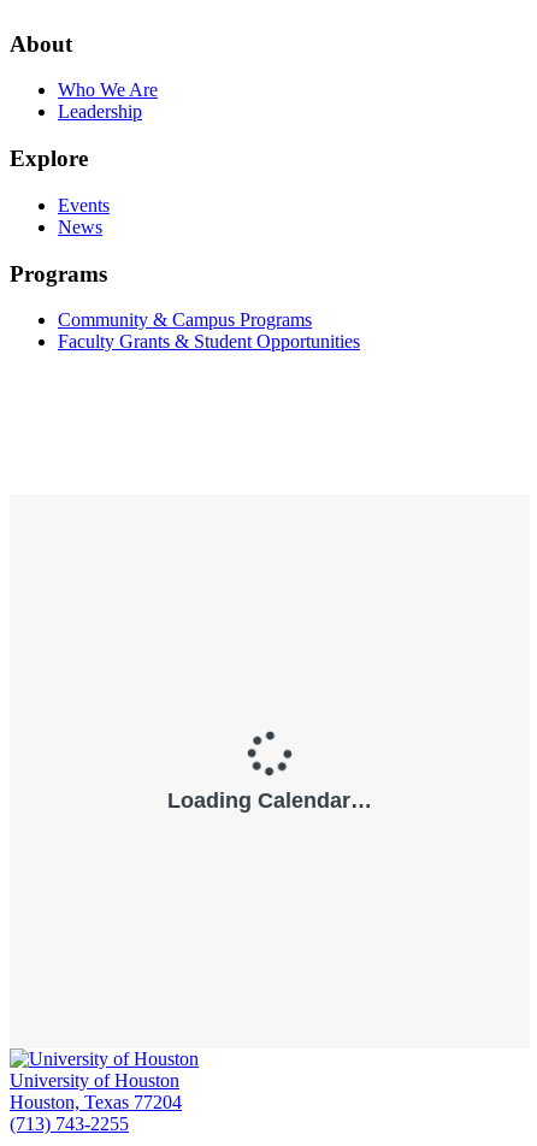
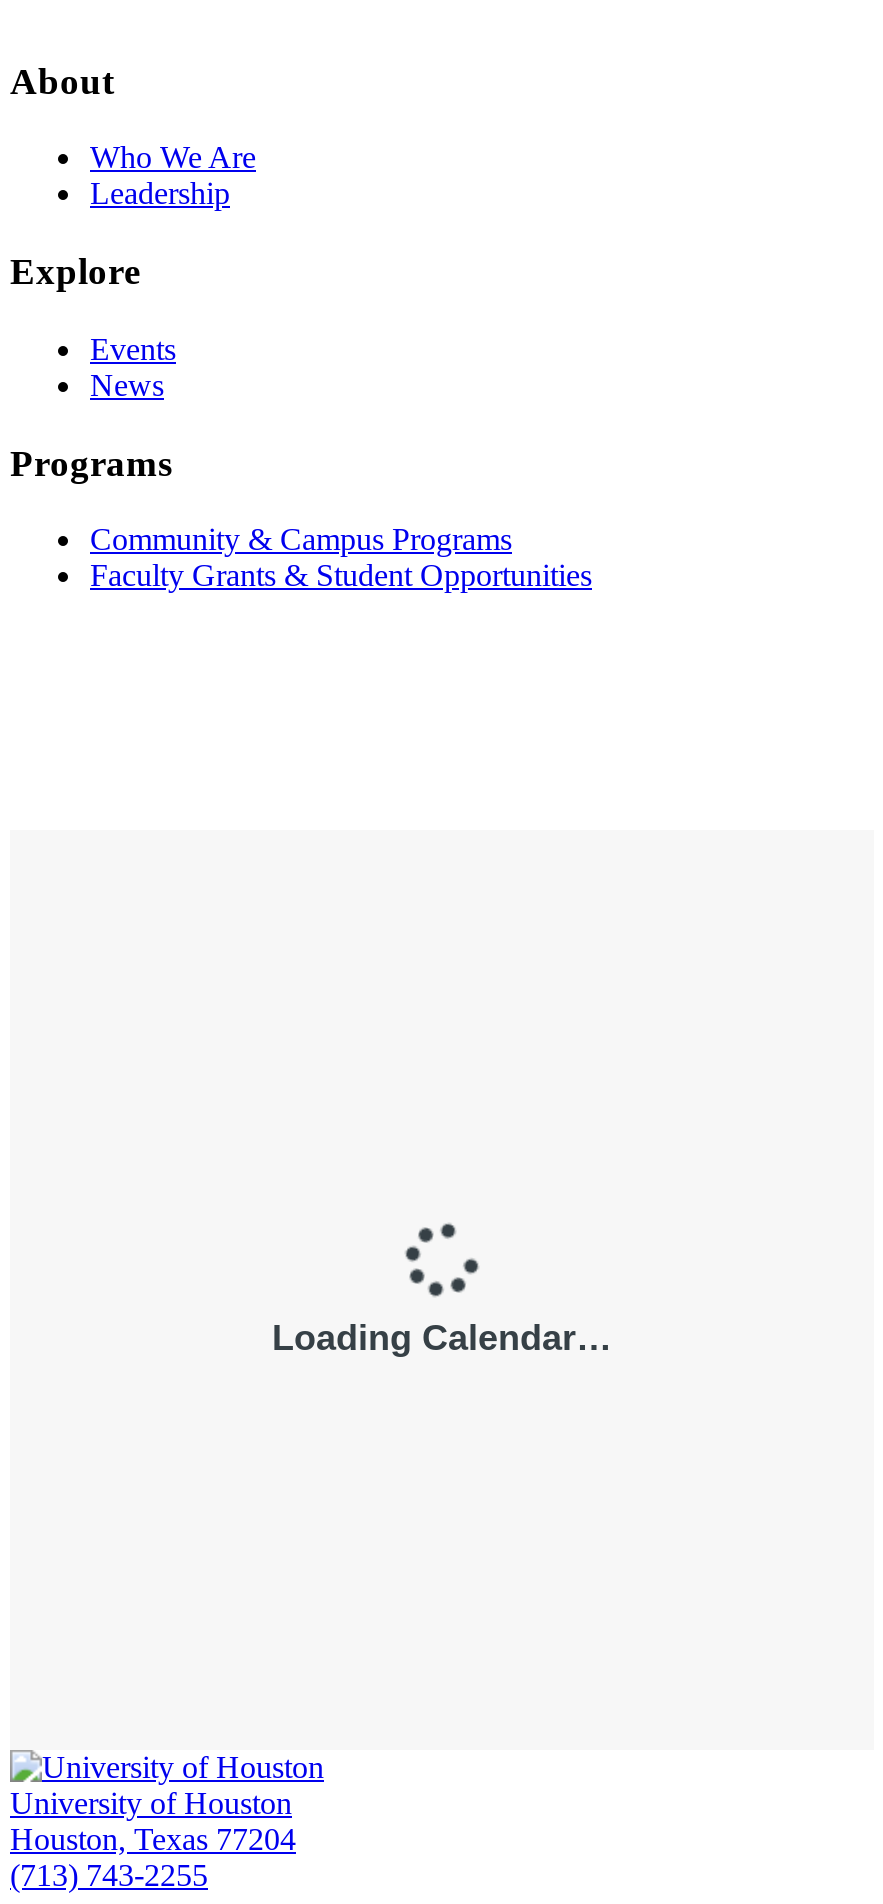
[247,731,293,776] [image] -> [406,1224,478,1296] [image]

